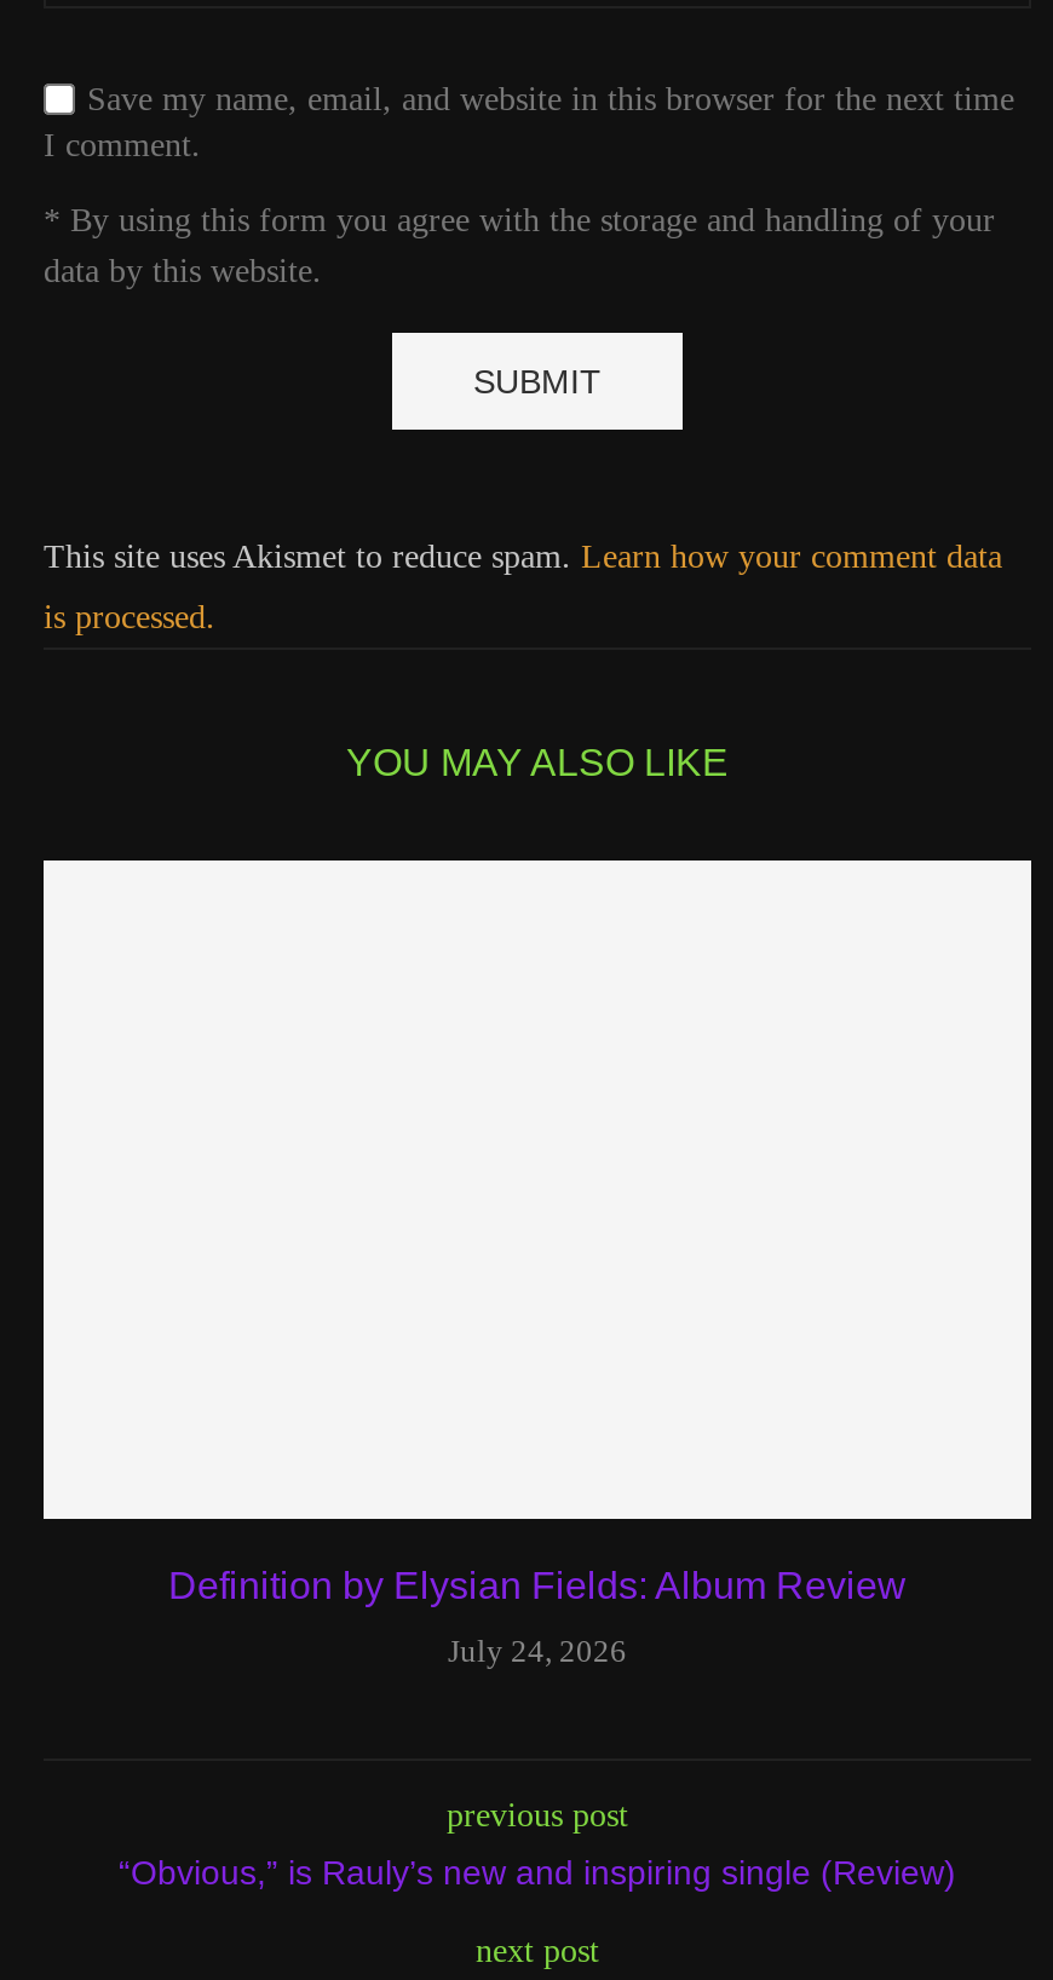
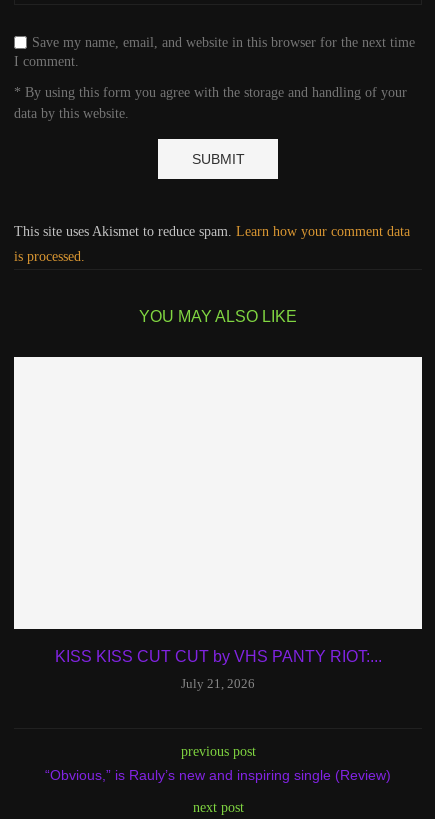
[168,1566,907,1607] Definition by Elysian Fields: Album Review -> [54,648,381,665] KISS KISS CUT CUT by VHS PANTY RIOT:...
[448,1634,627,1670] July 24, 2026 -> [181,676,255,691] July 21, 2026

